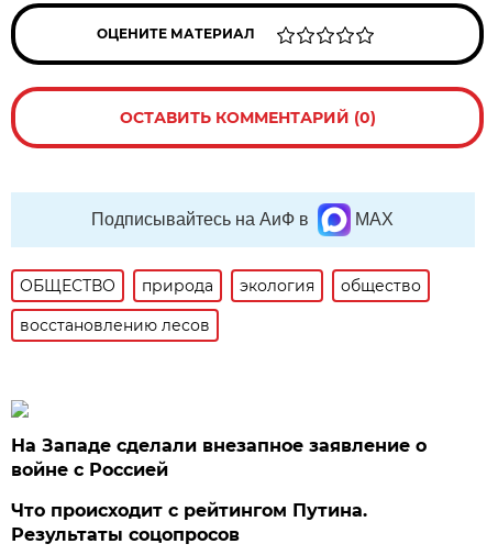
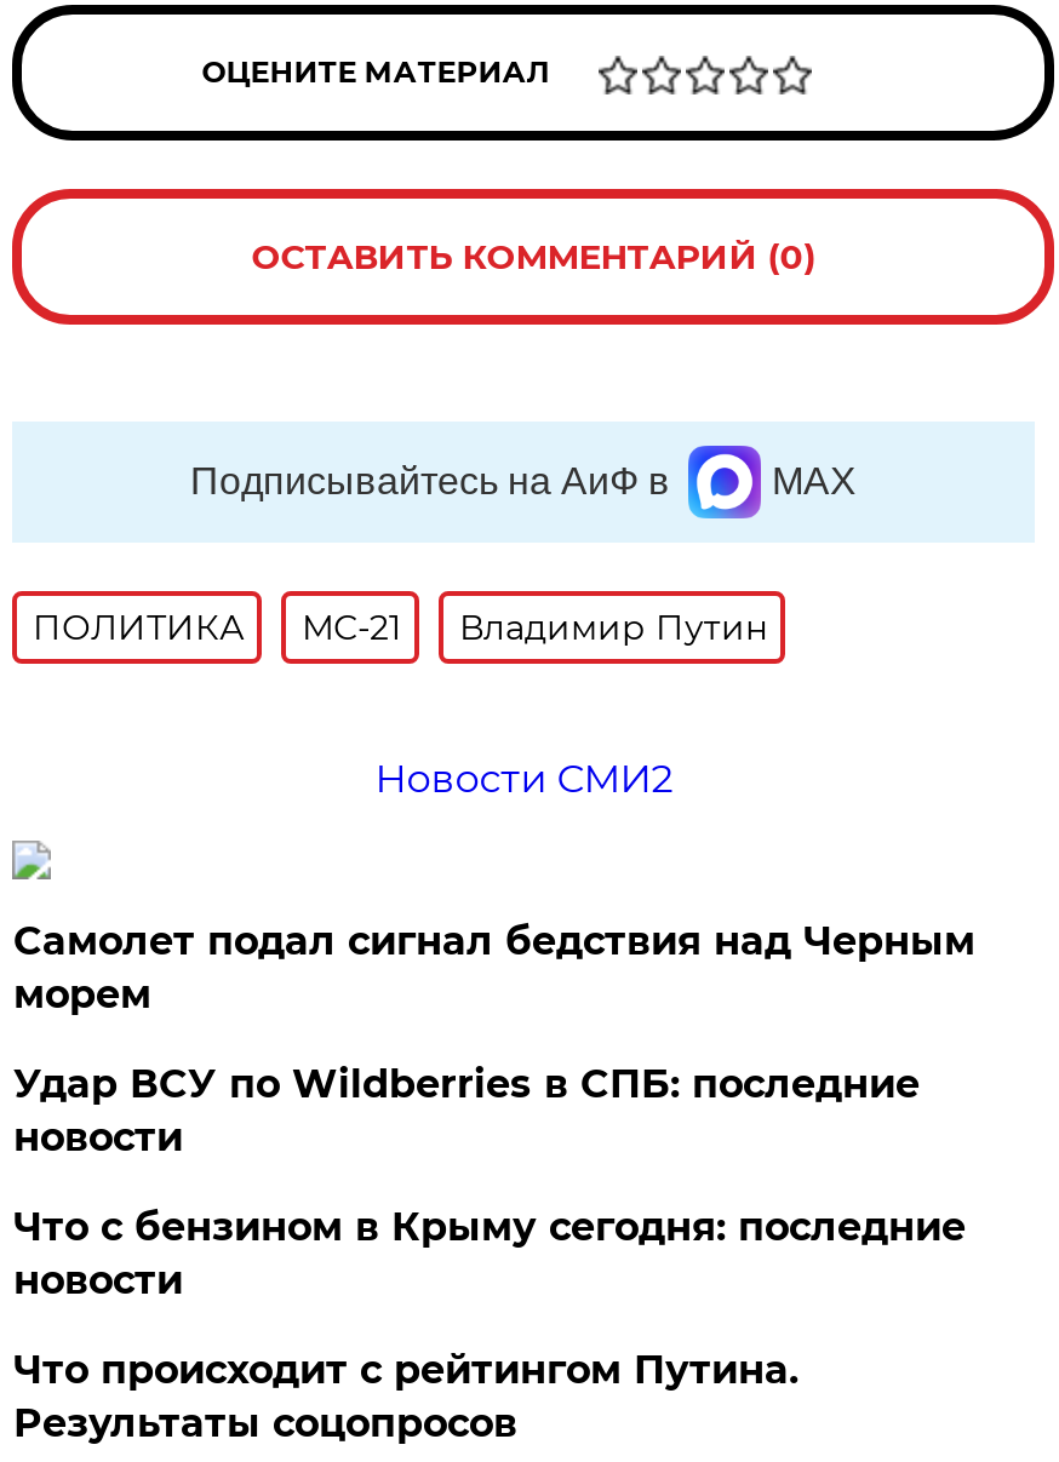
[20,276,421,335] ОБЩЕСТВО | природа | экология | общество | восстановлению лесов -> [32,606,767,802] ПОЛИТИКА | МС-21 | Владимир Путин | Новости СМИ2
[11,435,427,480] На Западе сделали внезапное заявление о | войне с Россией -> [13,918,975,1303] Самолет подал сигнал бедствия над Черным | морем | Удар ВСУ по Wildberries в СПБ: последние | новости | Что с бензином в Крыму сегодня: последние | новости

